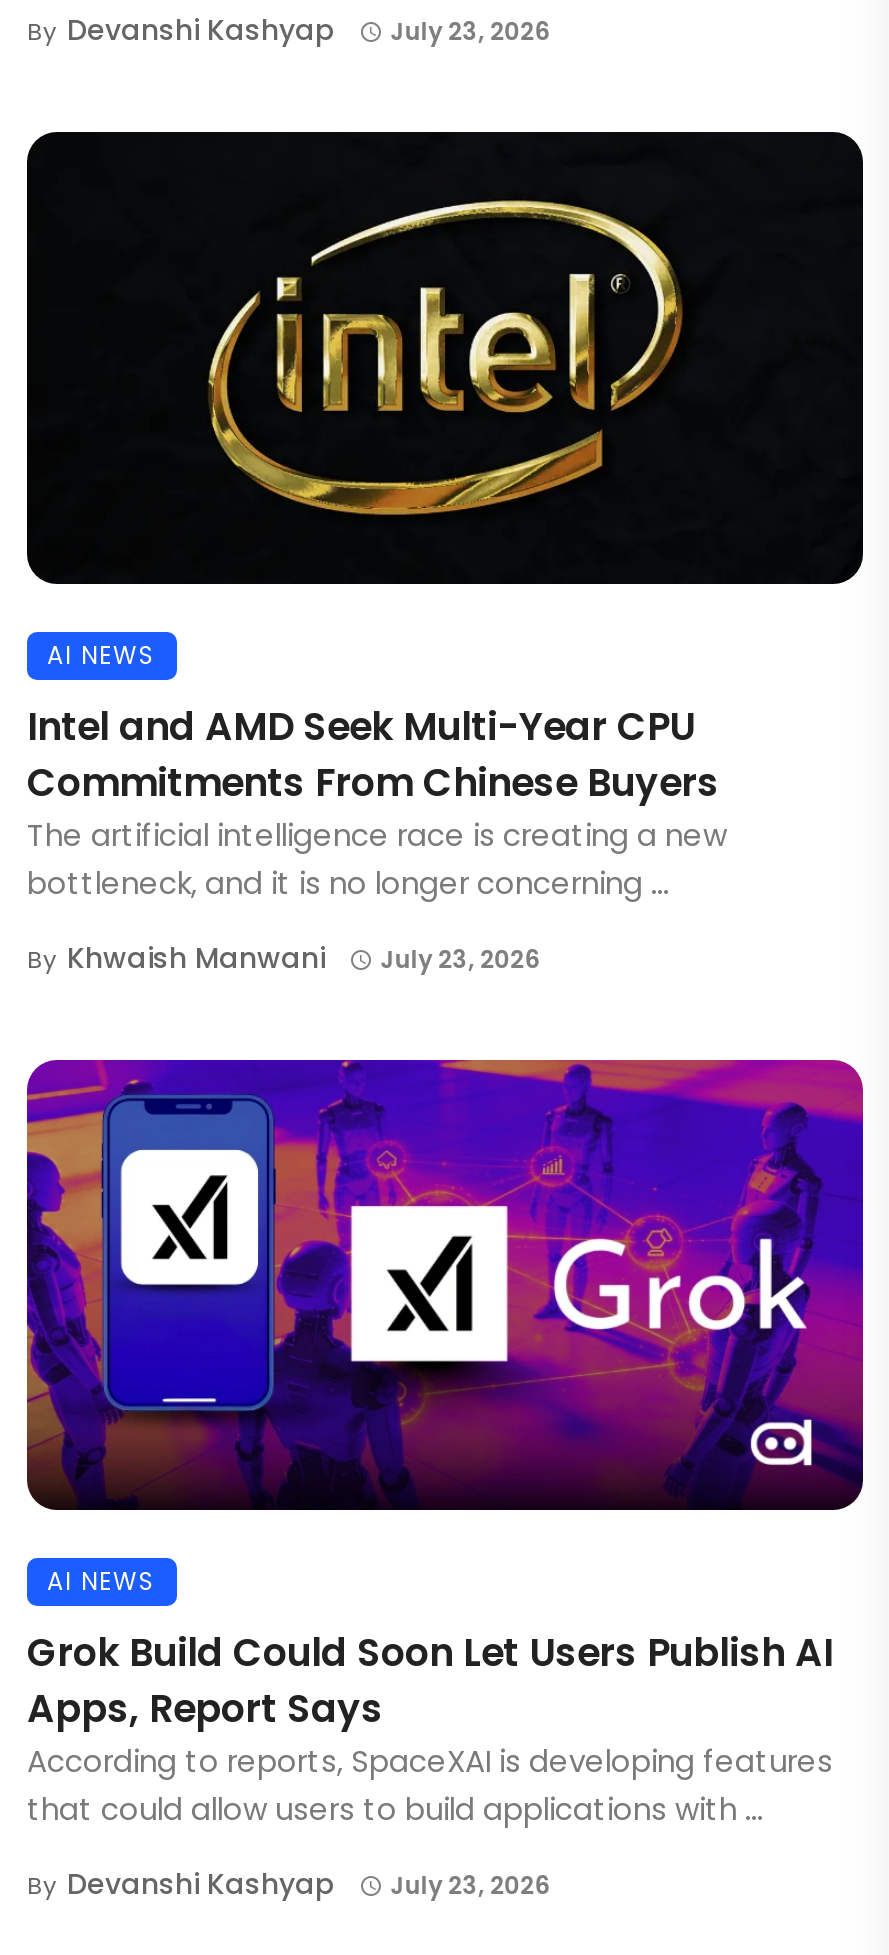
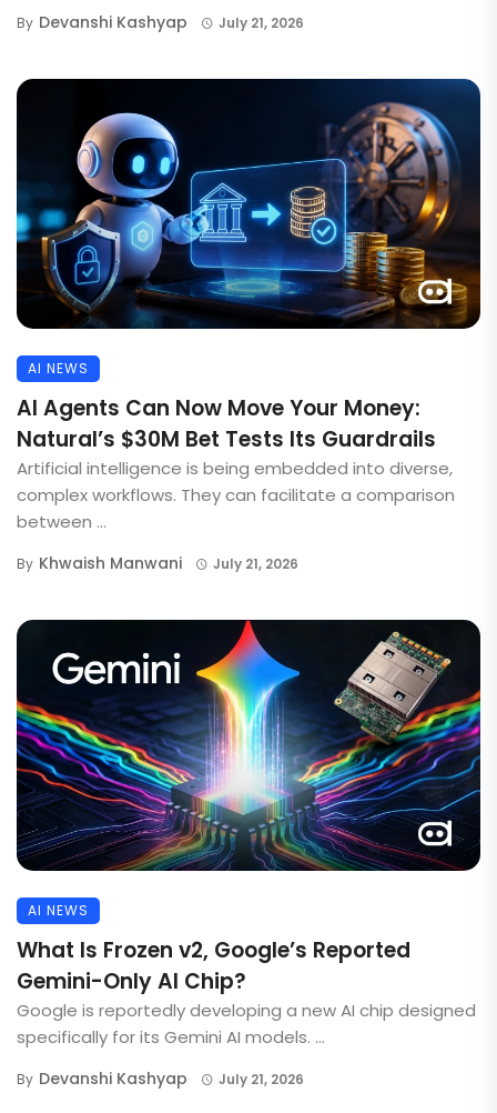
[27,11,550,51] By Devanshi Kashyap July 23, 2026 -> [17,11,304,33] By Devanshi Kashyap July 21, 2026
[25,129,863,587] [image] -> [16,78,480,330] [image]
[27,700,727,904] Intel and AMD Seek Multi-Year CPU | Commitments From Chinese Buyers | The artificial intelligence race is creating a new | bottleneck, and it is no longer concerning ... -> [17,394,455,534] AI Agents Can Now Move Your Money: | Natural’s $30M Bet Tests Its Guardrails | Artificial intelligence is being embedded into diverse, | complex workflows. They can facilitate a comparison | between ...
[27,938,540,978] By Khwaish Manwani July 23, 2026 -> [17,553,298,575] By Khwaish Manwani July 21, 2026
[25,1057,865,1513] [image] -> [16,619,481,872] [image]
[27,1627,833,1831] Grok Build Could Soon Let Users Publish AI | Apps, Report Says | According to reports, SpaceXAI is developing features | that could allow users to build applications with ... -> [17,935,476,1049] What Is Frozen v2, Google’s Reported | Gemini-Only AI Chip? | Google is reportedly developing a new AI chip designed | specifically for its Gemini AI models. ...
[27,1865,550,1905] By Devanshi Kashyap July 23, 2026 -> [17,1067,304,1090] By Devanshi Kashyap July 21, 2026

